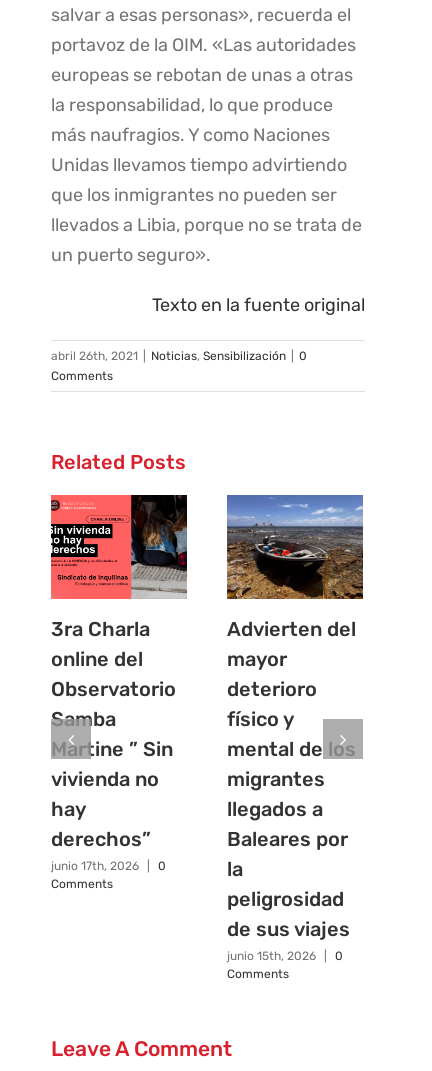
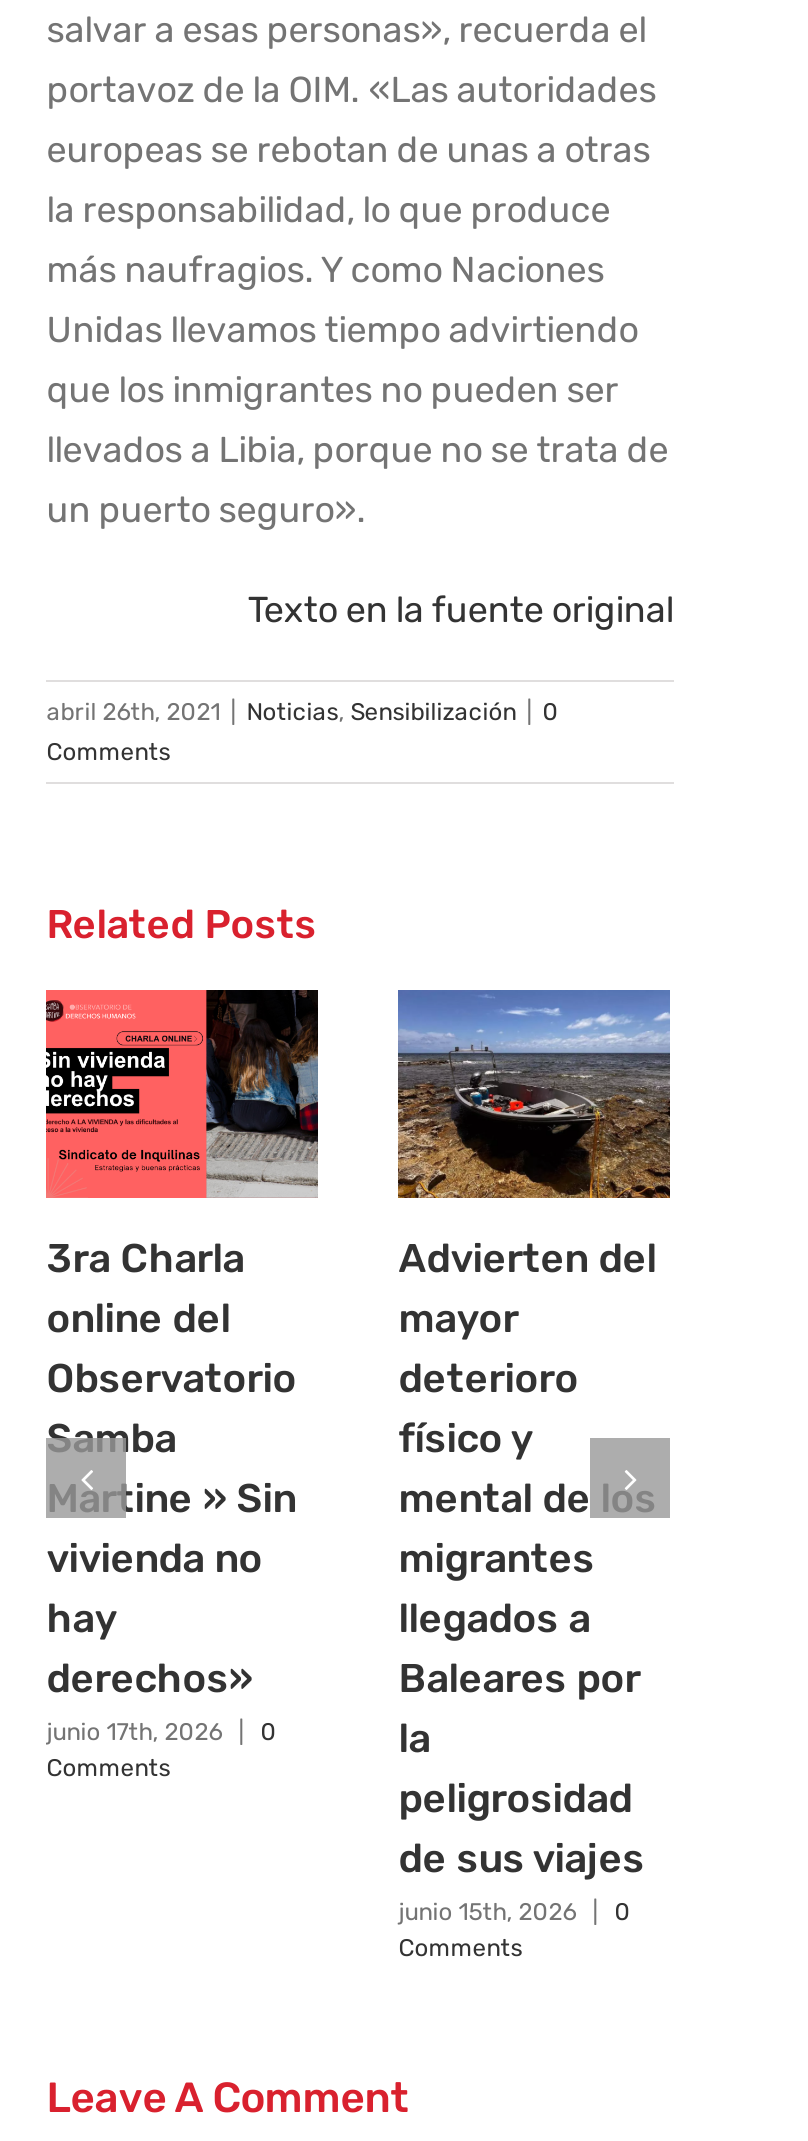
[51,737,173,761] Martine ” Sin -> [46,1474,296,1522] Martine » Sin
[51,827,151,851] derechos” -> [46,1654,252,1702] derechos»

